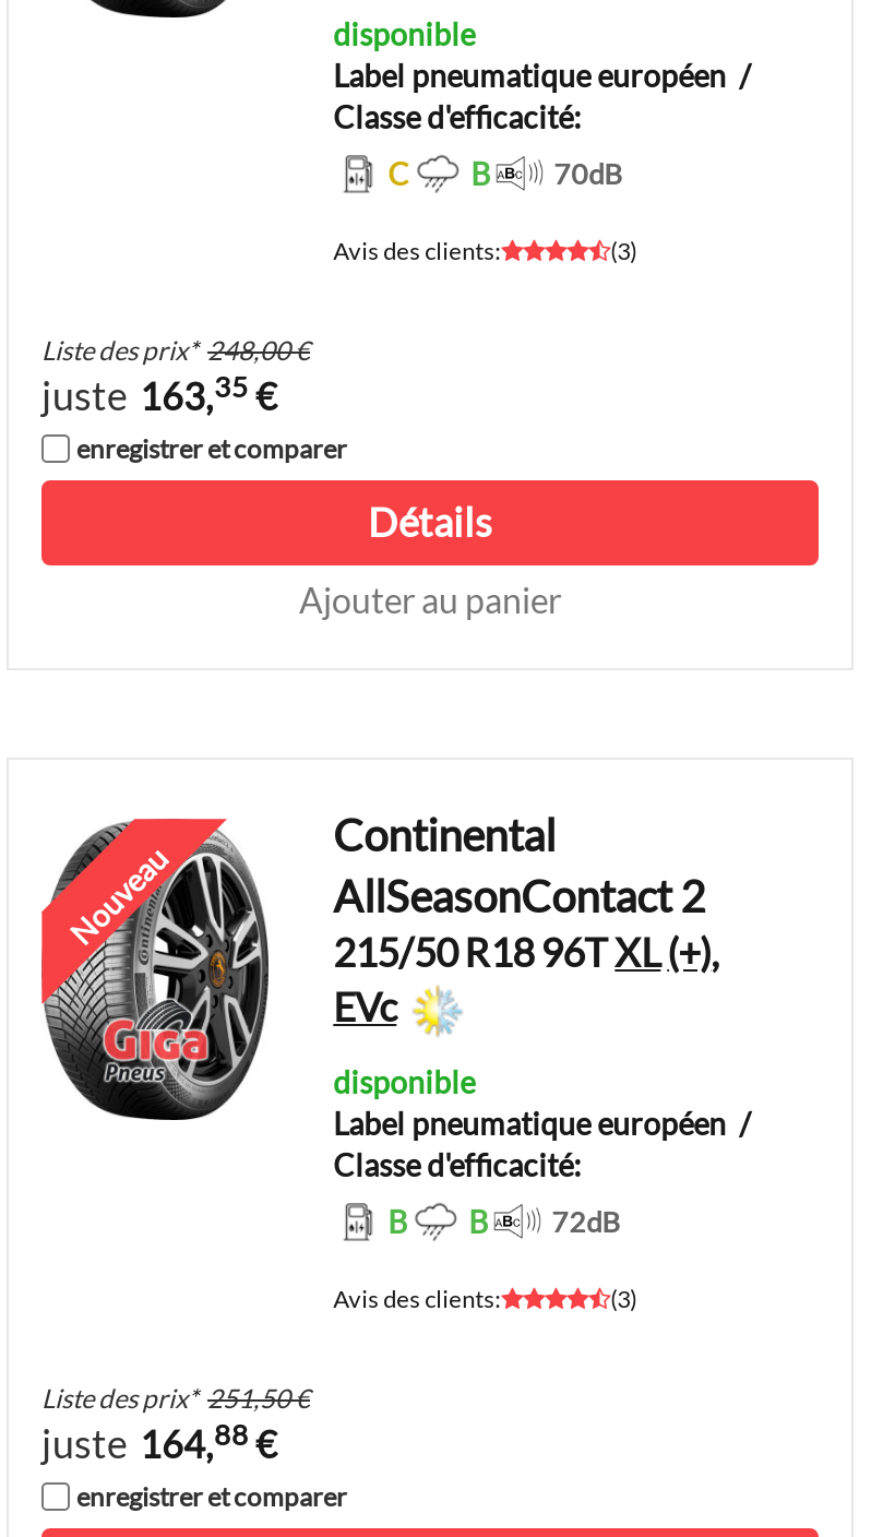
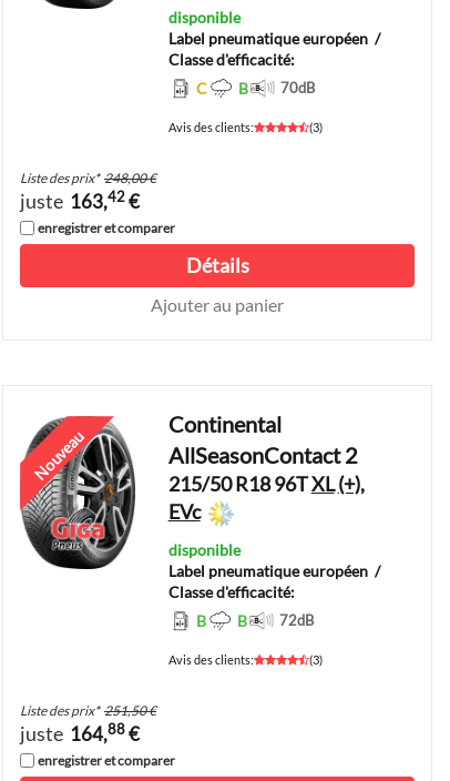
[41,369,277,420] juste 163,35 € -> [20,187,140,213] juste 163,42 €

